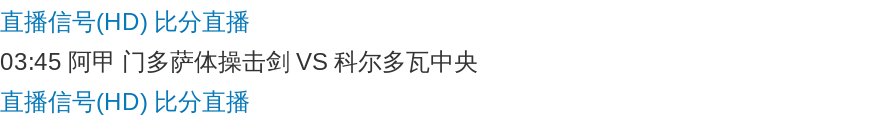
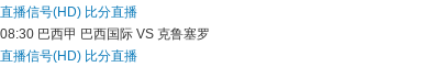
[0,48,478,76] 03:45 阿甲门多萨体操击剑 VS 科尔多瓦中央 -> [0,26,210,42] 08:30 巴西甲巴西国际 VS 克鲁塞罗

